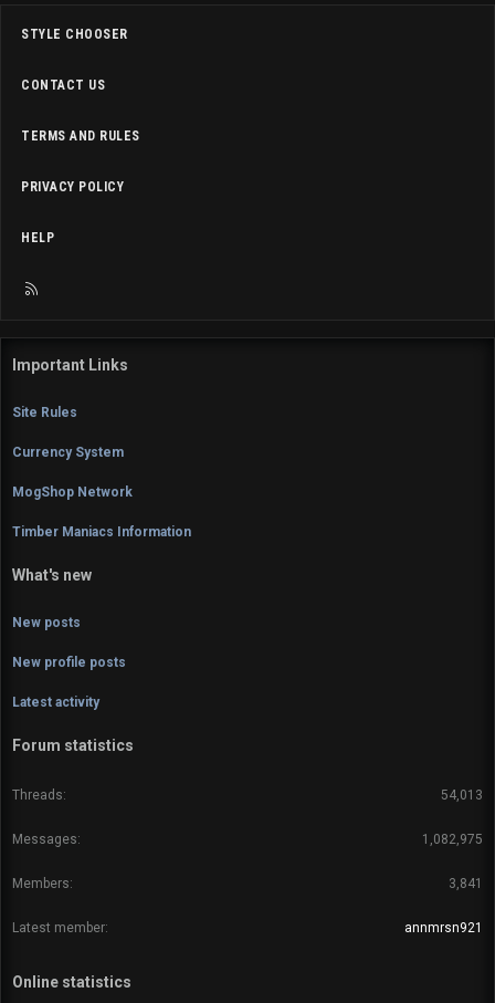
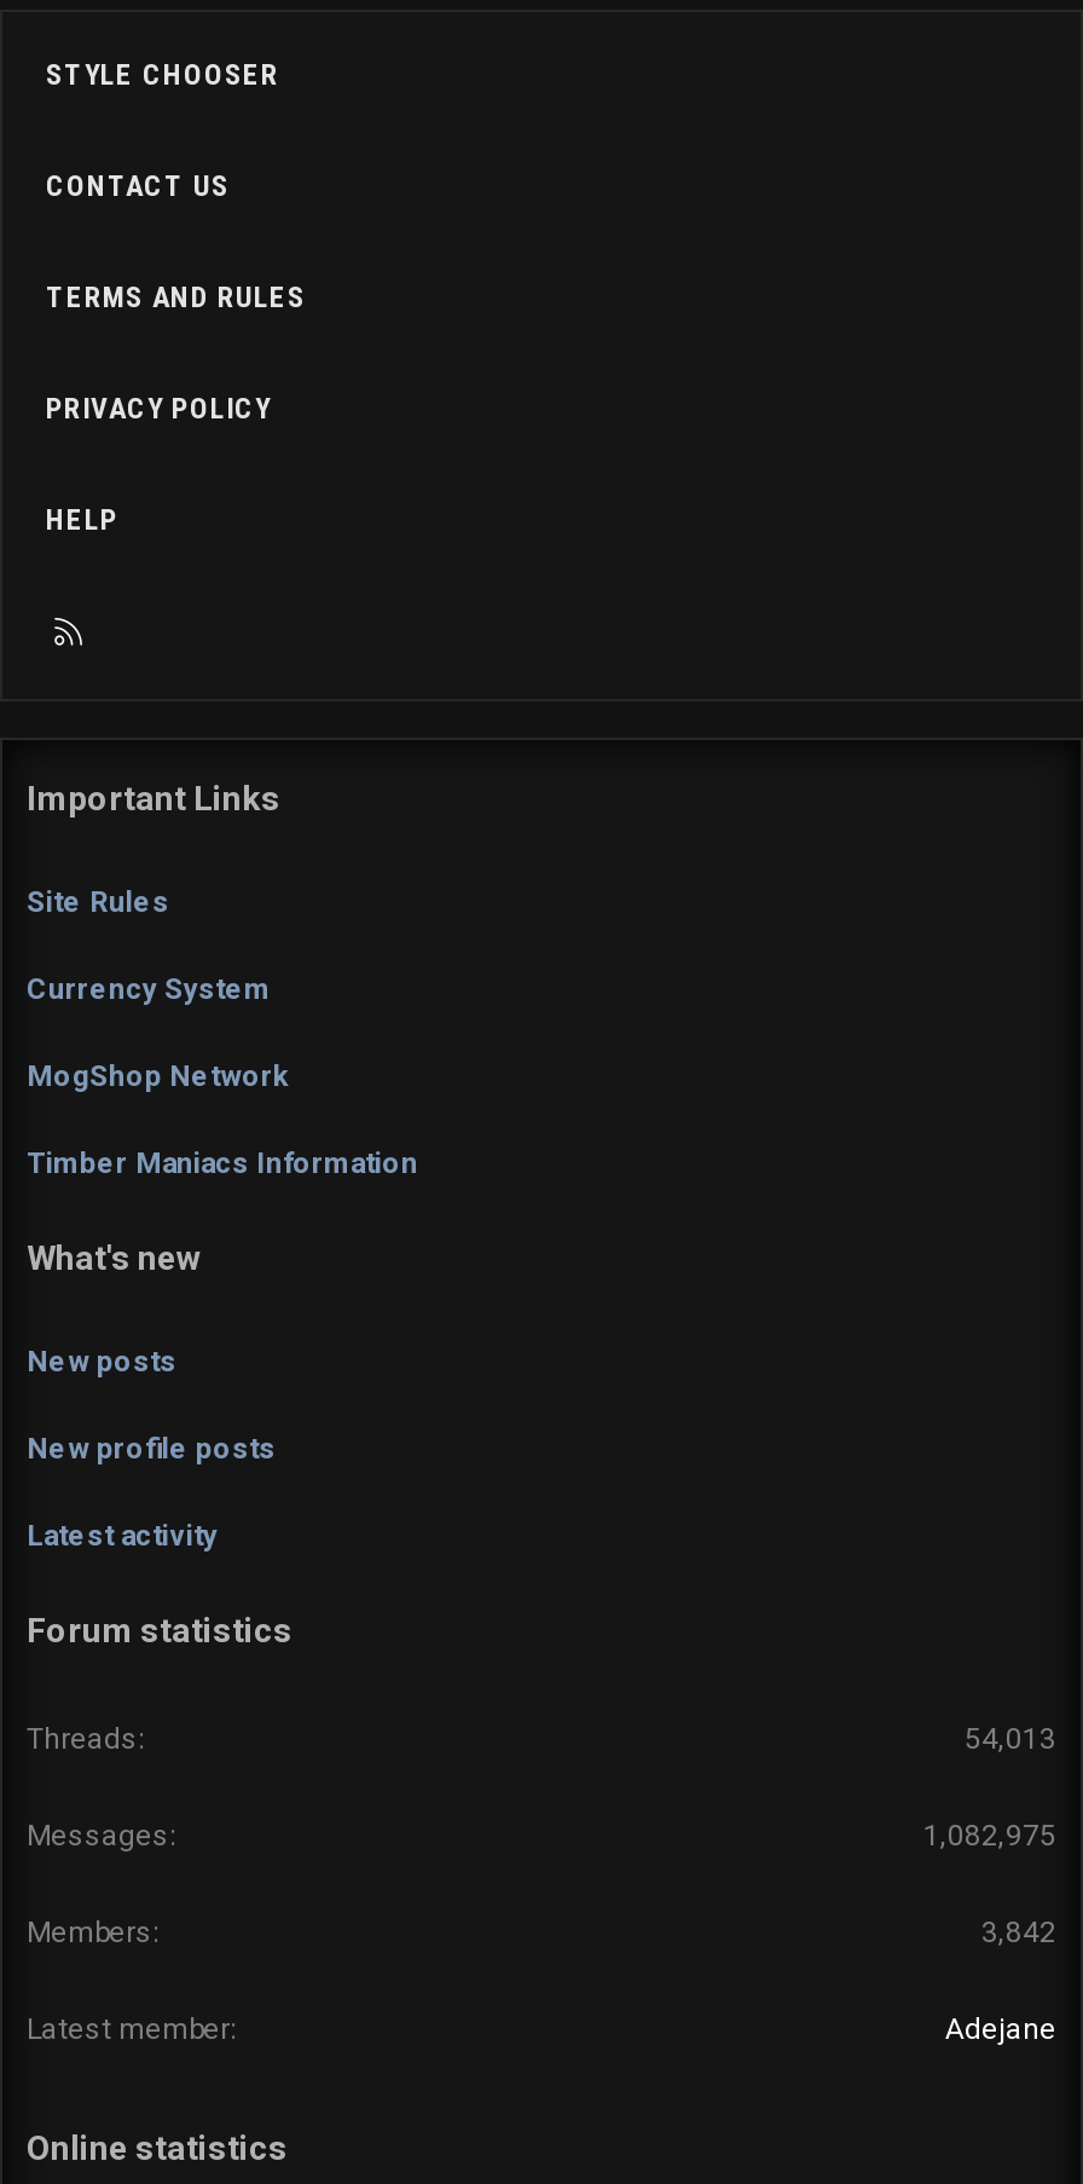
[449,876,483,892] 3,841 -> [981,1916,1056,1950] 3,842
[404,920,483,936] annmrsn921 -> [945,2013,1056,2047] Adejane

